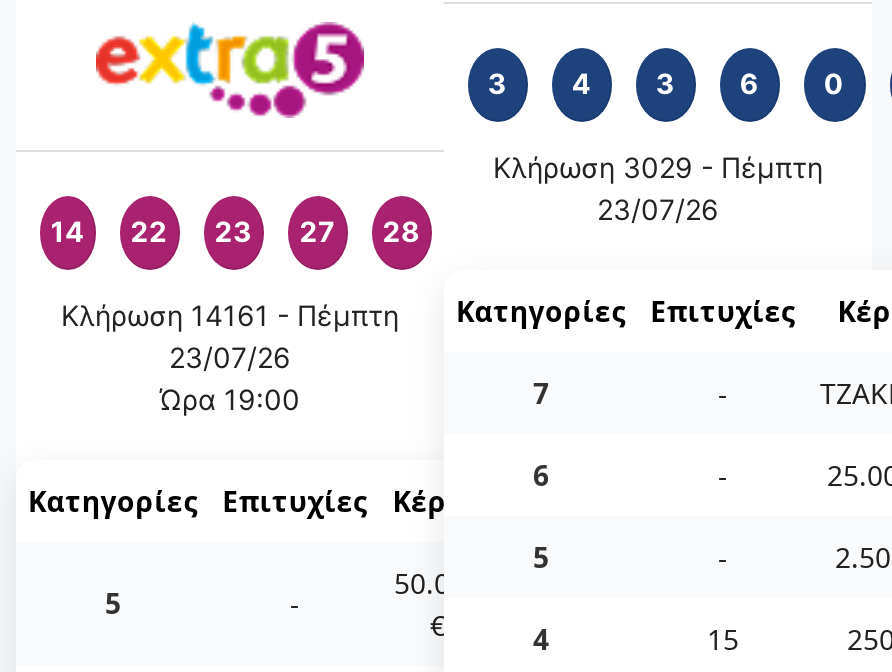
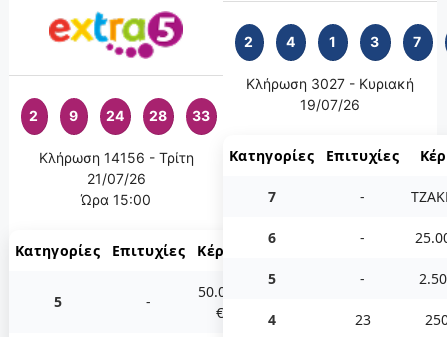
[488,65,506,99] 3 -> [244,32,254,49] 2
[740,65,844,99] 6 | 0 -> [413,32,422,49] 7
none -> [329,32,336,49] 1
[493,149,823,225] Κλήρωση 3029 - Πέμπτη | 23/07/26 -> [246,74,414,112] Κλήρωση 3027 - Κυριακή | 19/07/26
[50,213,335,247] 14 | 22 | 23 | 27 -> [29,106,124,123] 2 | 9 | 24
[61,297,399,415] Κλήρωση 14161 - Πέμπτη | 23/07/26 | Ώρα 19:00 -> [38,106,210,207] 33 | Κλήρωση 14156 - Τρίτη | 21/07/26 | Ώρα 15:00
[707,619,739,657] 15 -> [354,309,370,328] 23

